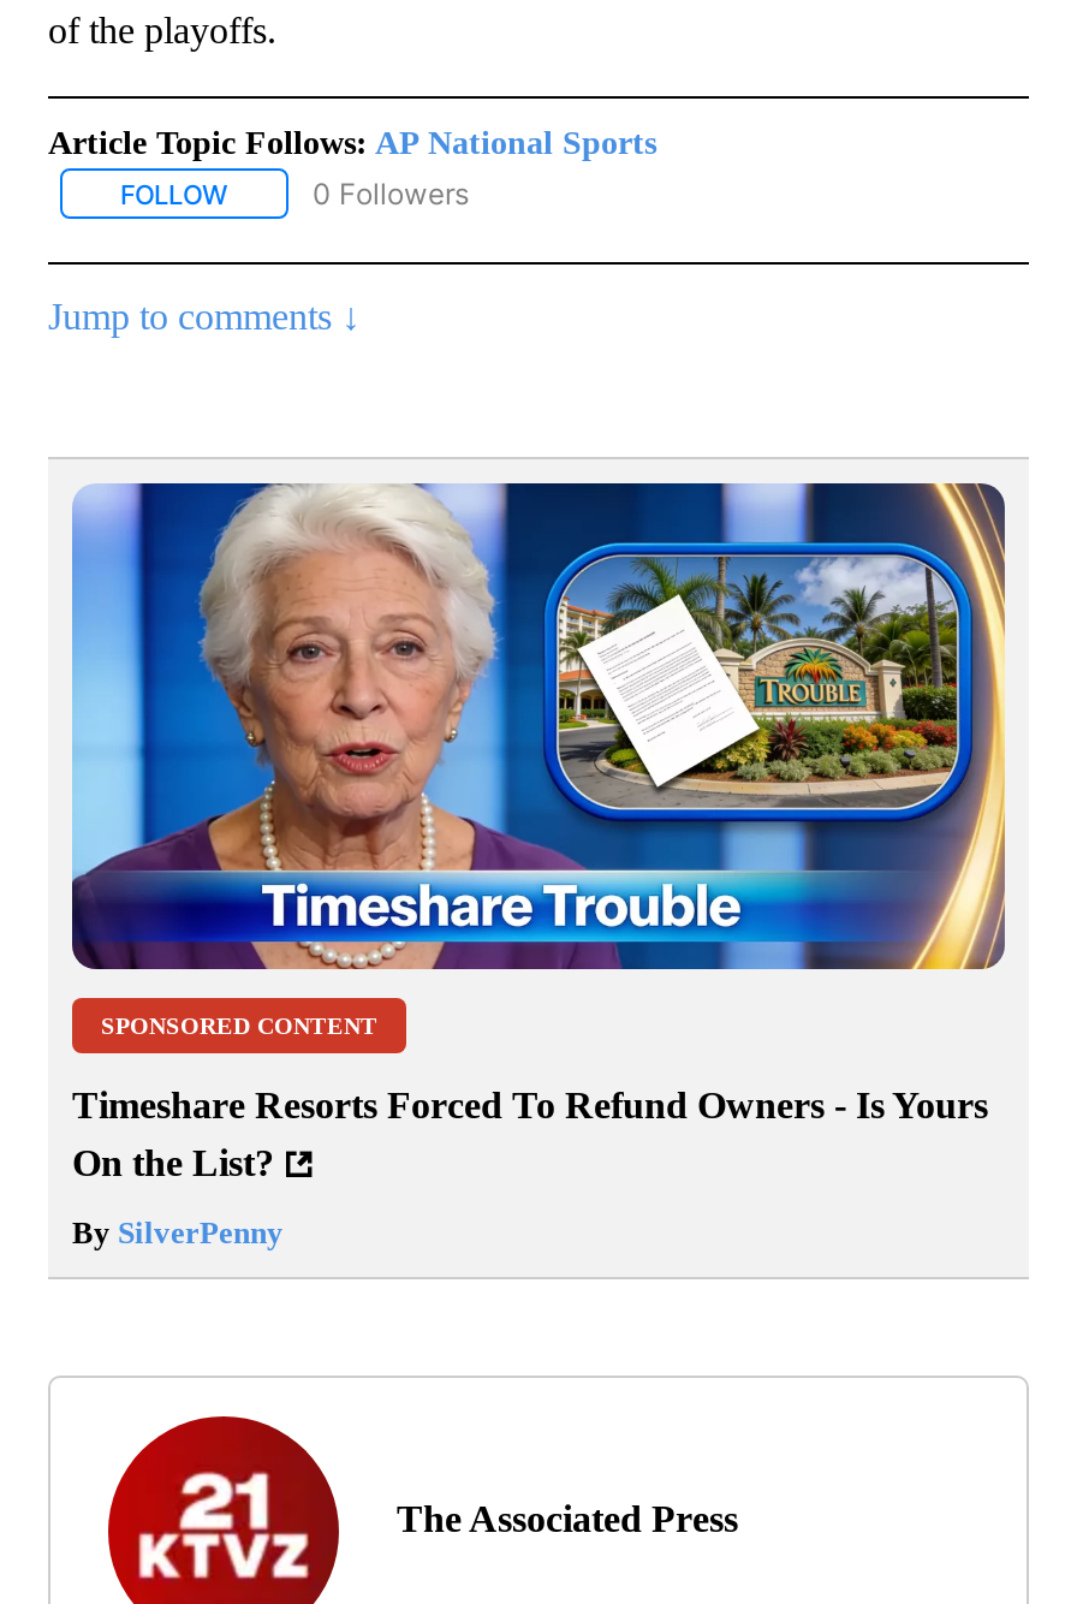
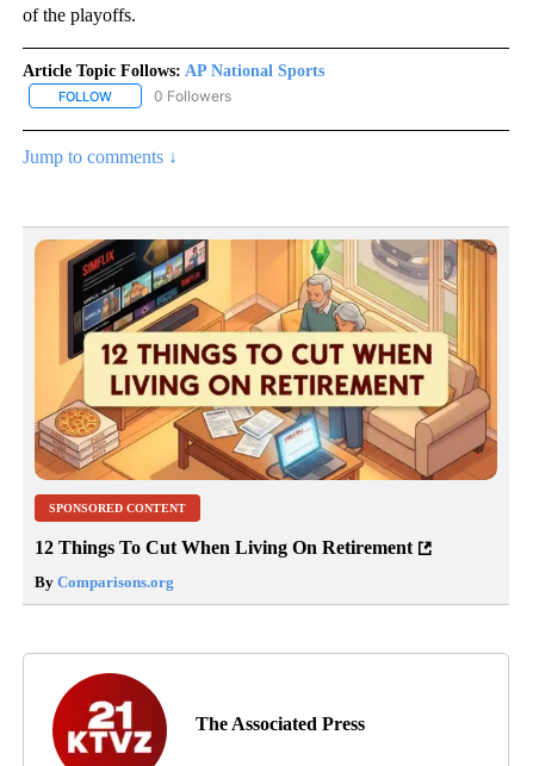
[70,481,1007,972] [image] -> [33,238,498,481] [image]
[72,1086,988,1184] Timeshare Resorts Forced To Refund Owners - Is Yours | On the List? -> [35,538,413,558] 12 Things To Cut When Living On Retirement
[72,1216,284,1252] By SilverPenny -> [35,574,174,591] By Comparisons.org

